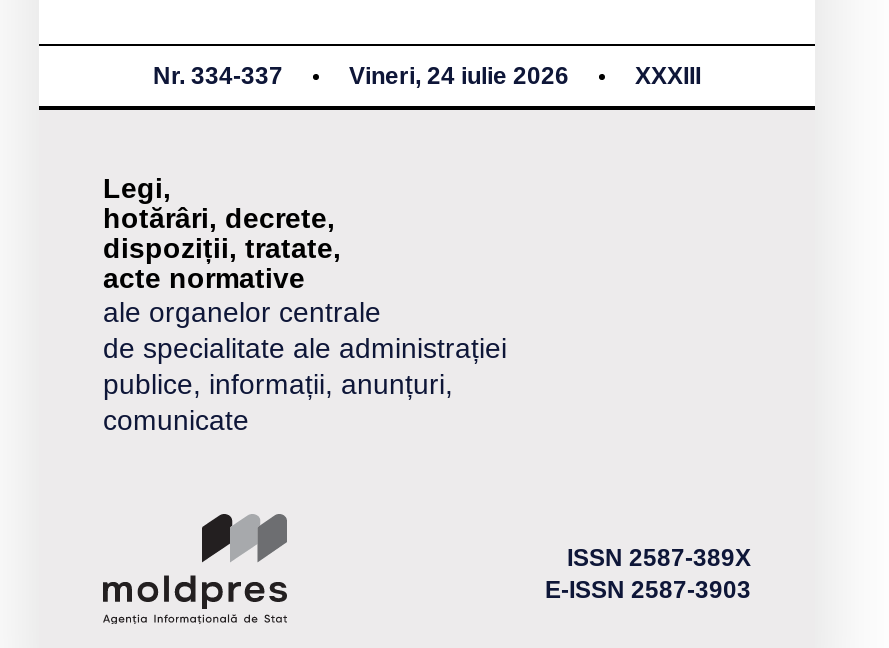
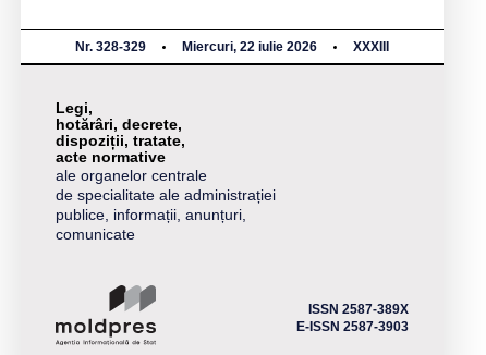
[153,63,569,91] Nr. 334-337 | Vineri, 24 iulie 2026 -> [75,40,317,55] Nr. 328-329 | Miercuri, 22 iulie 2026

